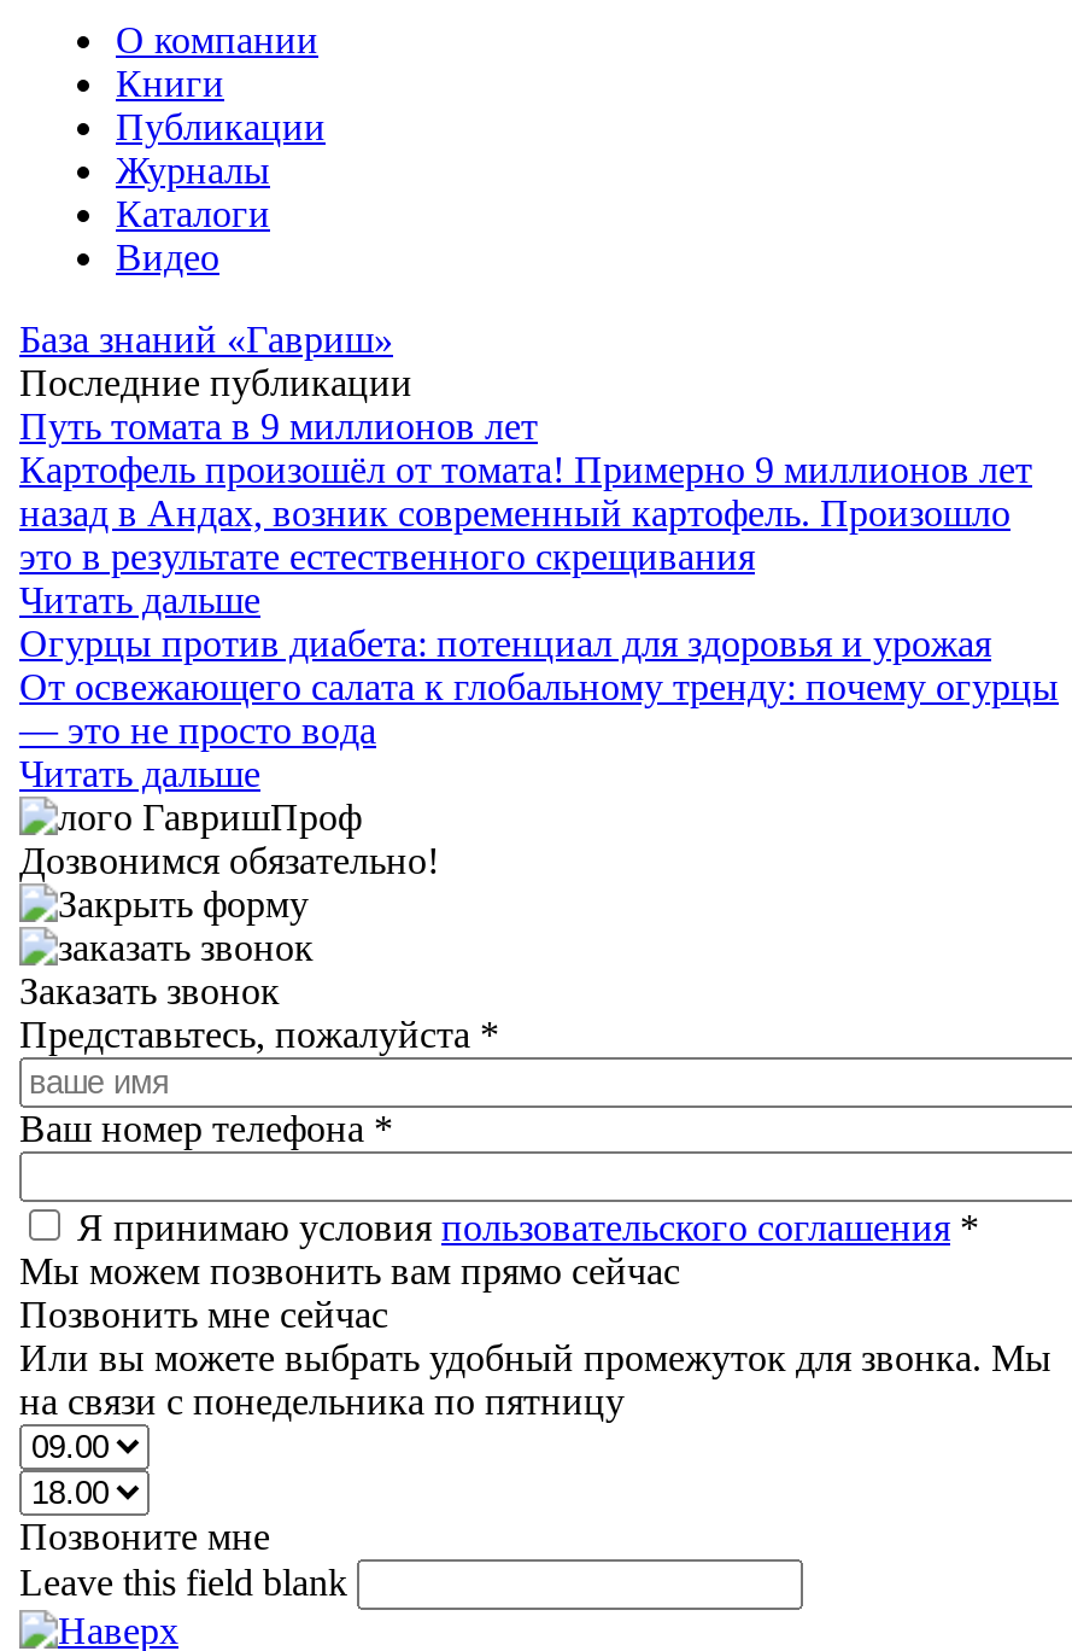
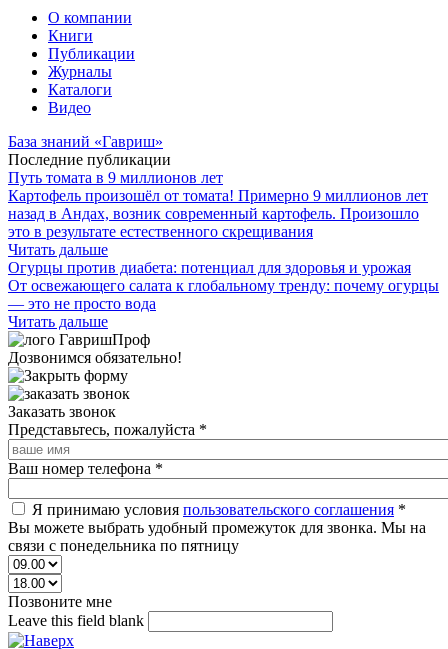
[19,1250,1052,1421] Мы можем позвонить вам прямо сейчас | Позвонить мне сейчас | Или вы можете выбрать удобный промежуток для звонка. Мы | на связи с понедельника по пятницу -> [8,519,426,554] Вы можете выбрать удобный промежуток для звонка. Мы на | связи с понедельника по пятницу

